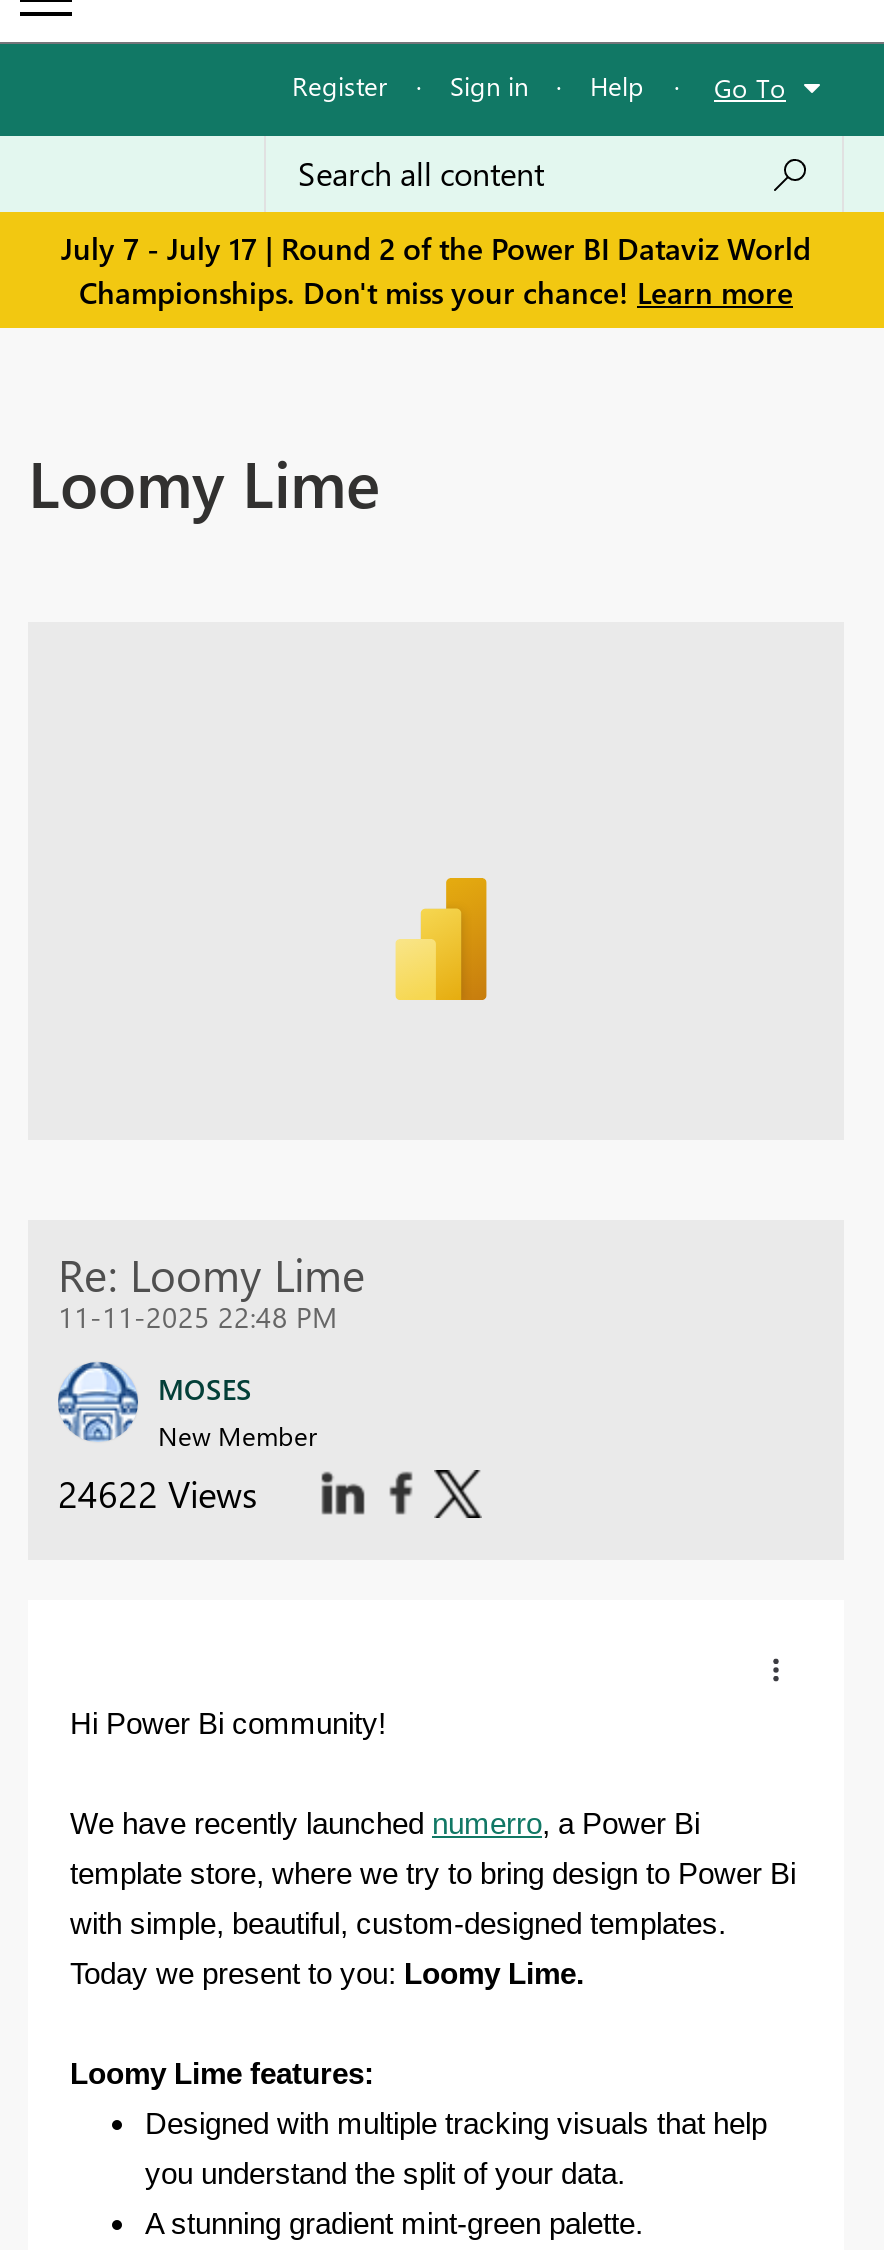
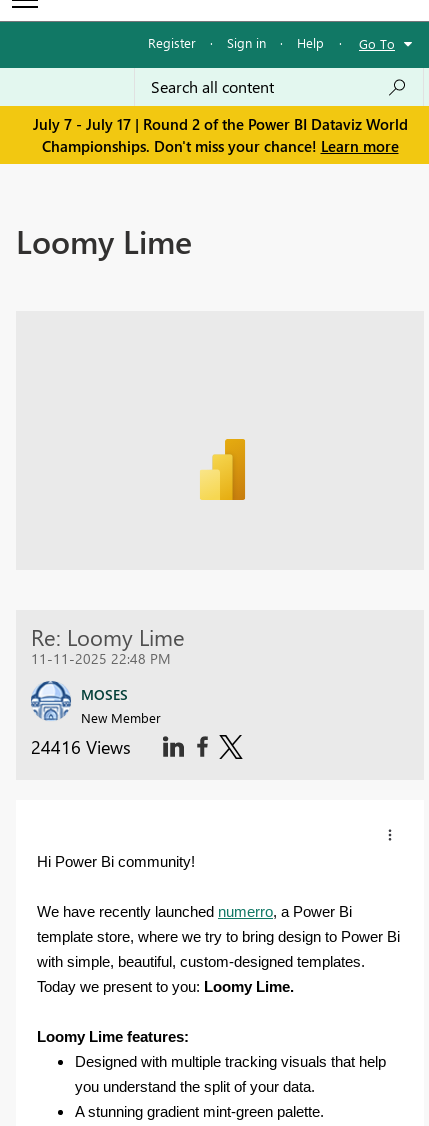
[58,1470,258,1518] 24622 Views -> [31,735,131,759] 24416 Views

